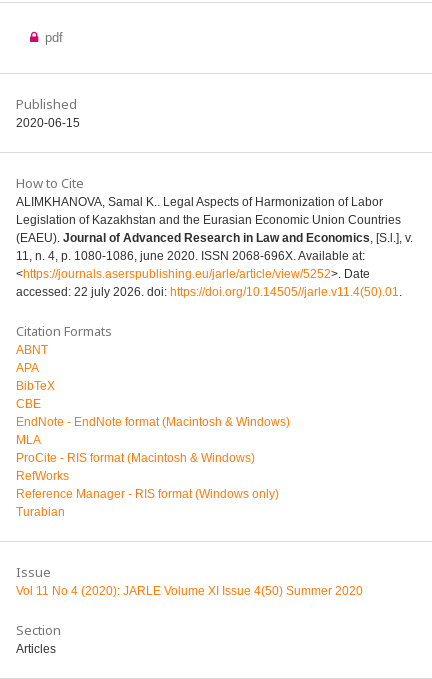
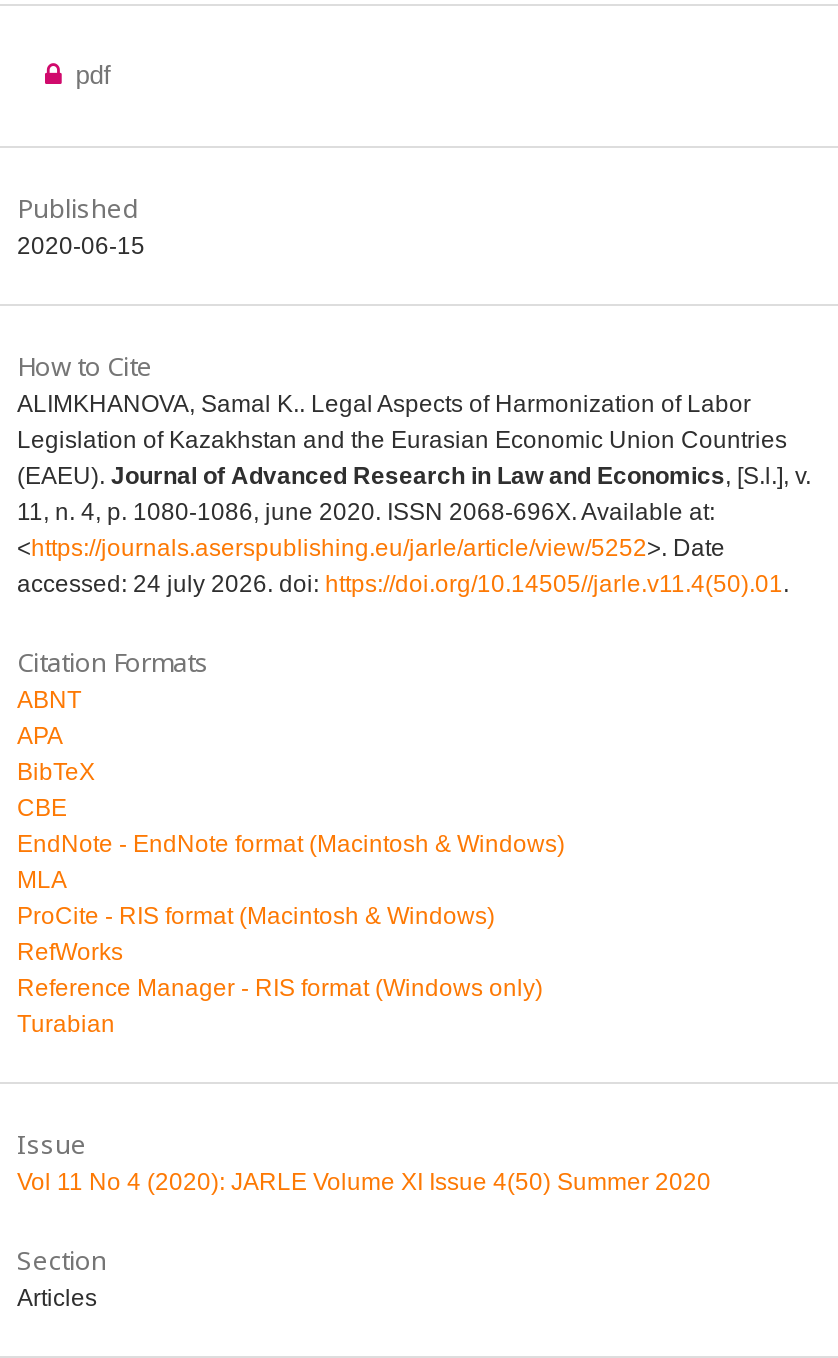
[16,285,402,299] accessed: 22 july 2026. doi: https://doi.org/10.14505//jarle.v11.4(50).01. -> [17,569,789,597] accessed: 24 july 2026. doi: https://doi.org/10.14505//jarle.v11.4(50).01.

